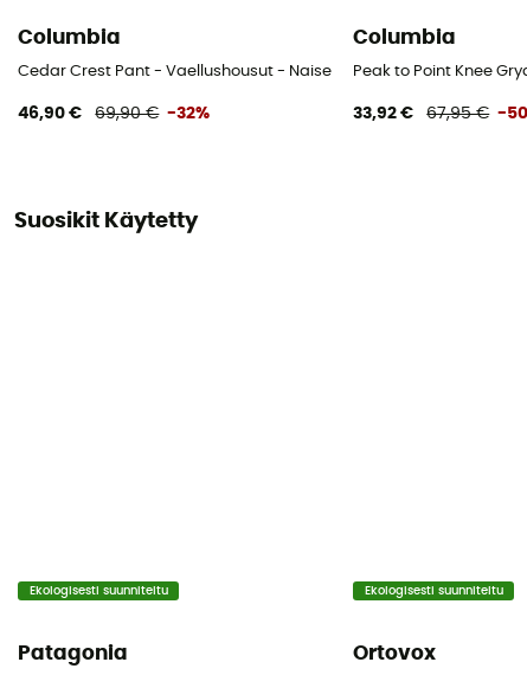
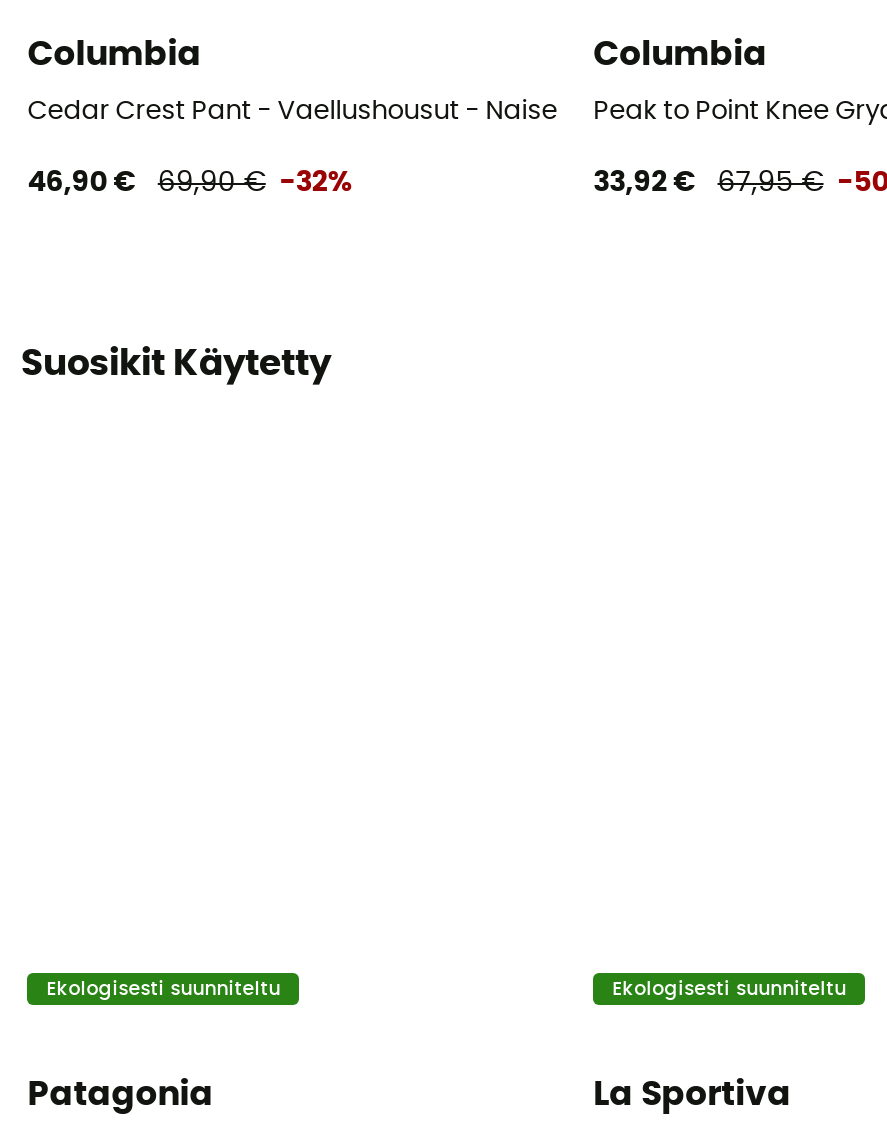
[353,643,436,663] Ortovox -> [593,1077,791,1111] La Sportiva

